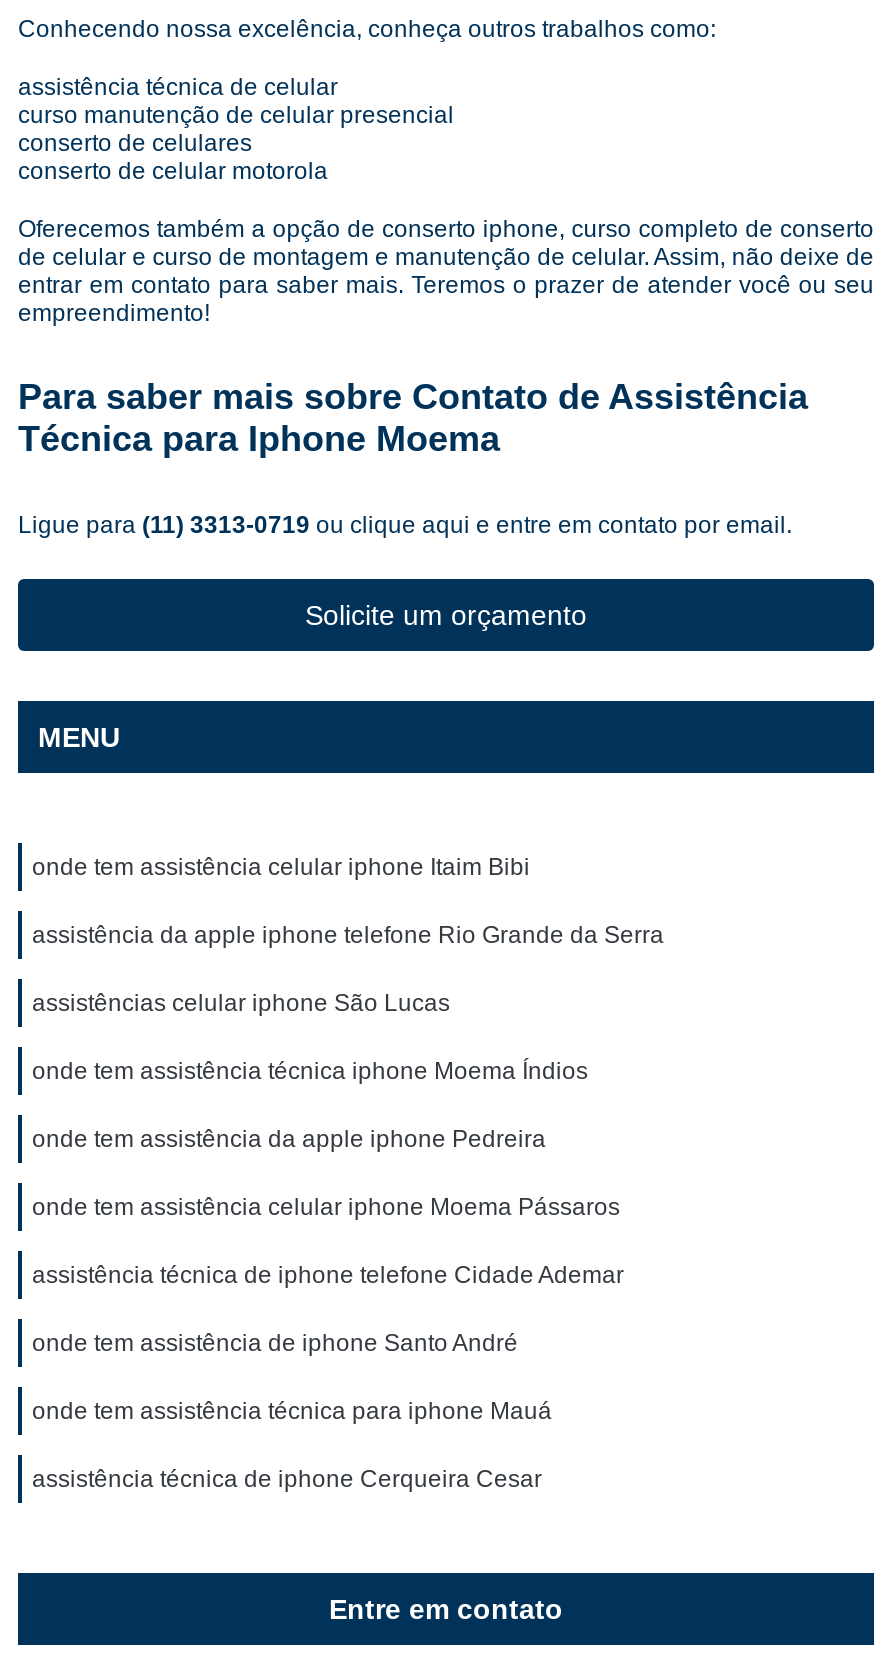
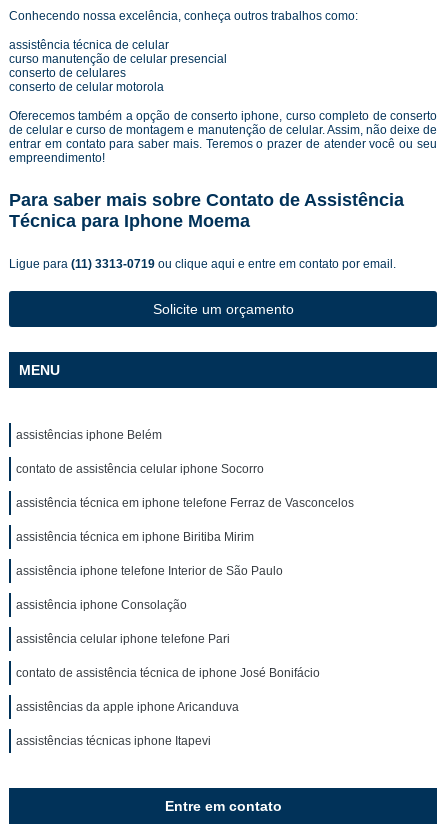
[32,853,530,881] onde tem assistência celular iphone Itaim Bibi -> [16,428,162,442] assistências iphone Belém
[32,921,664,949] assistência da apple iphone telefone Rio Grande da Serra -> [16,462,264,476] contato de assistência celular iphone Socorro
[32,989,450,1017] assistências celular iphone São Lucas -> [16,496,354,510] assistência técnica em iphone telefone Ferraz de Vasconcelos
[32,1057,588,1085] onde tem assistência técnica iphone Moema Índios -> [16,530,254,544] assistência técnica em iphone Biritiba Mirim
[32,1125,546,1153] onde tem assistência da apple iphone Pedreira -> [16,564,283,578] assistência iphone telefone Interior de São Paulo
[32,1193,620,1221] onde tem assistência celular iphone Moema Pássaros -> [16,598,187,612] assistência iphone Consolação
[32,1261,624,1289] assistência técnica de iphone telefone Cidade Ademar -> [16,632,230,646] assistência celular iphone telefone Pari
[32,1329,518,1357] onde tem assistência de iphone Santo André -> [16,666,320,680] contato de assistência técnica de iphone José Bonifácio
[32,1397,552,1425] onde tem assistência técnica para iphone Mauá -> [16,700,239,714] assistências da apple iphone Aricanduva
[32,1465,542,1493] assistência técnica de iphone Cerqueira Cesar -> [16,734,211,748] assistências técnicas iphone Itapevi

